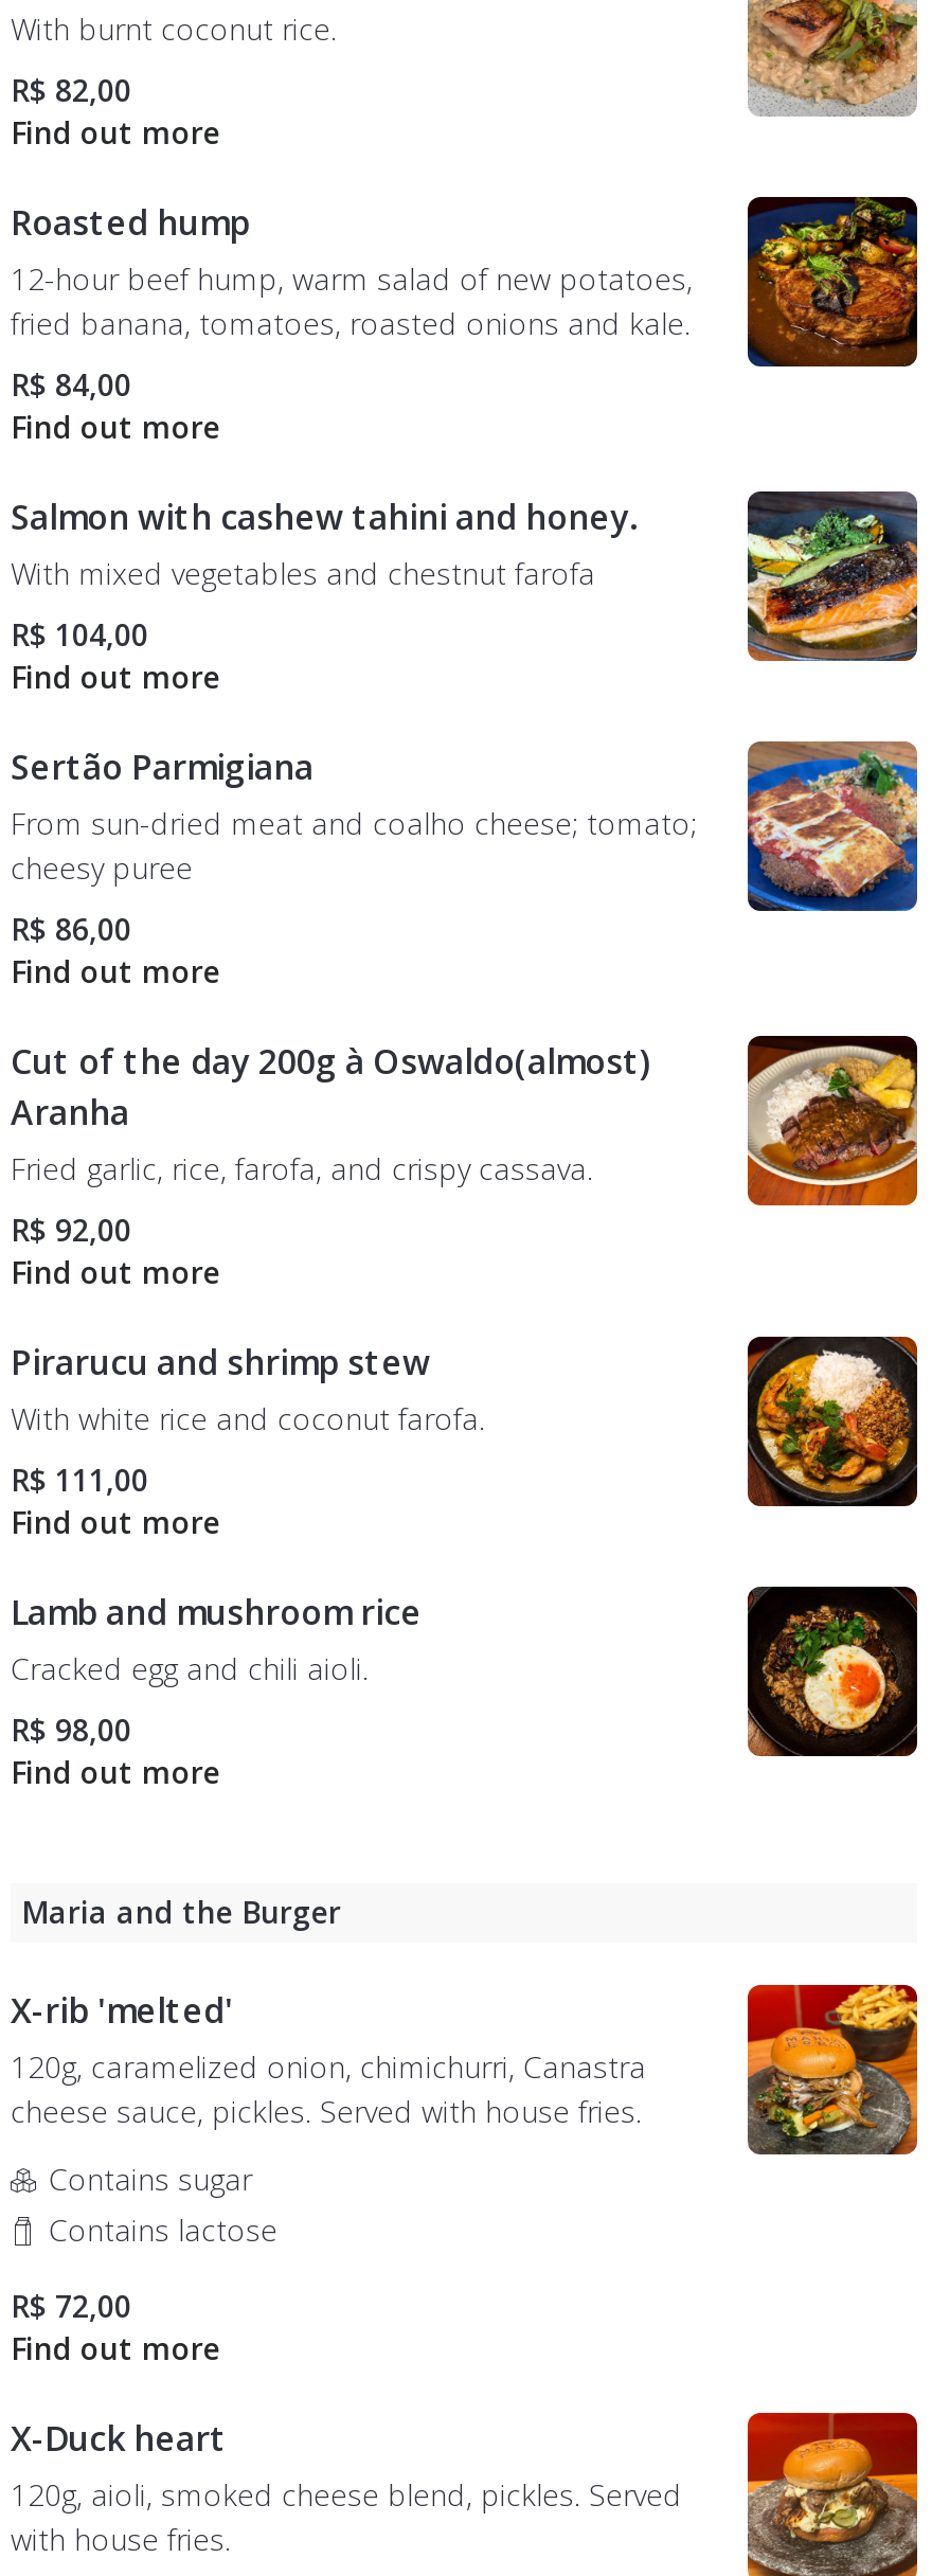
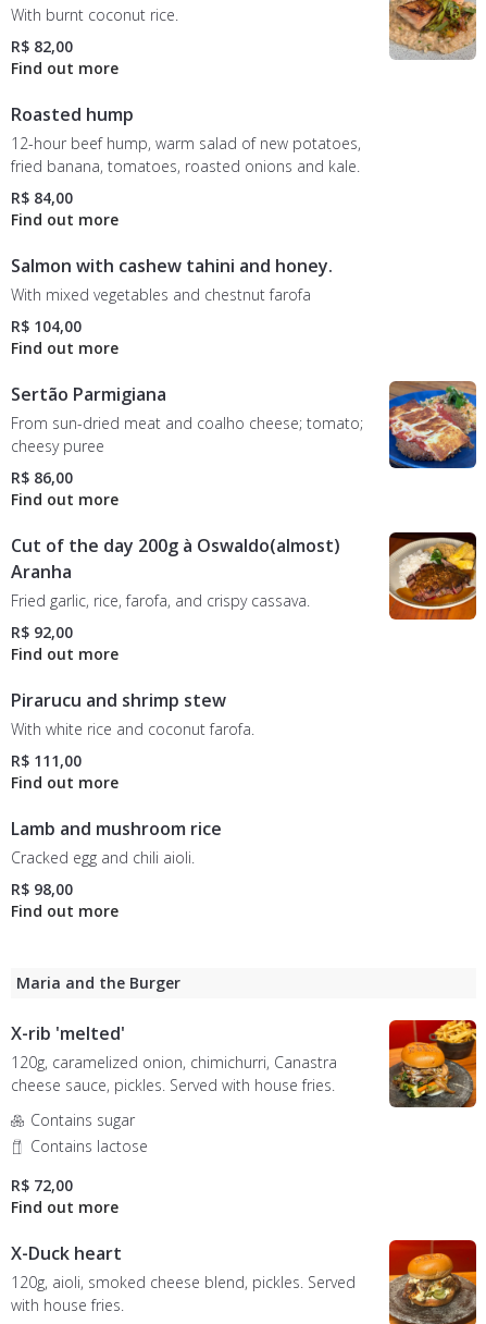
[746,195,919,369] [image] -> none
[746,489,919,663] [image] -> none
[746,1335,919,1508] [image] -> none
[746,1585,919,1758] [image] -> none

